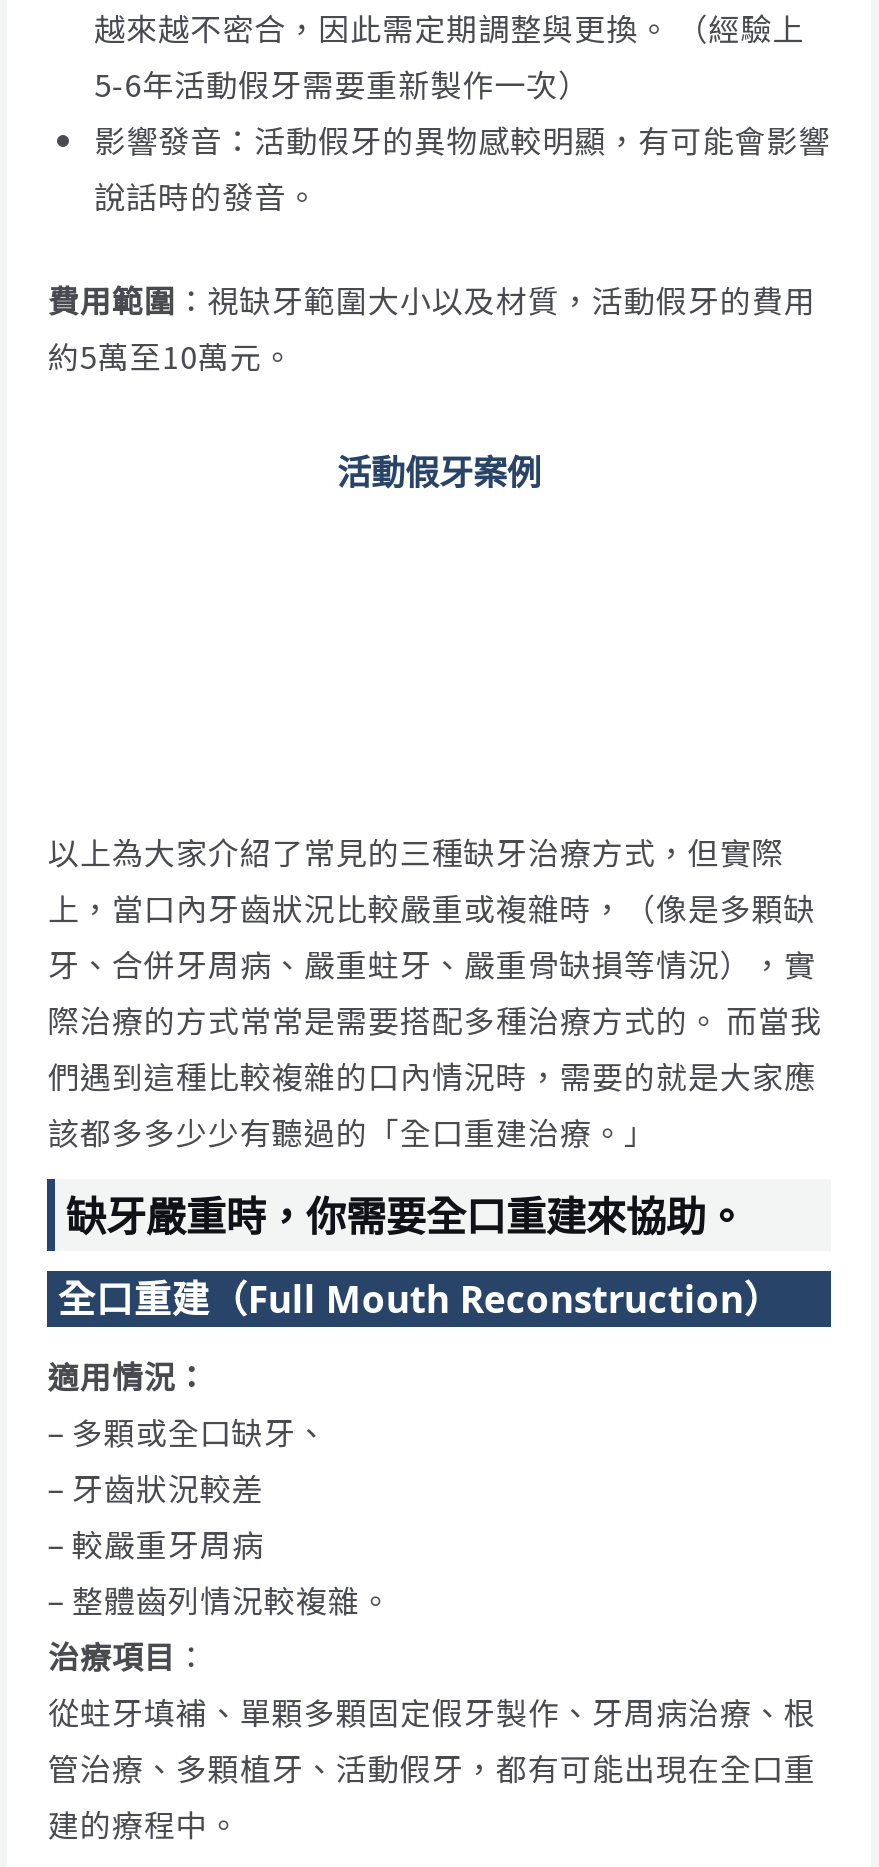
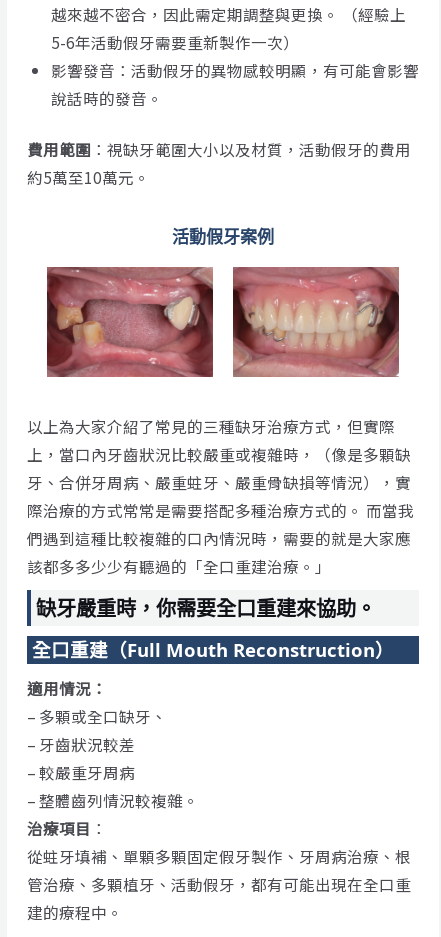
none -> [46,266,214,378] [image]
none -> [232,266,400,378] [image]

